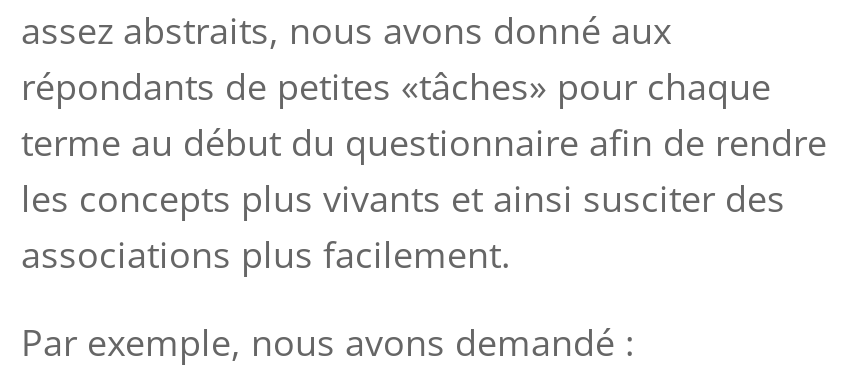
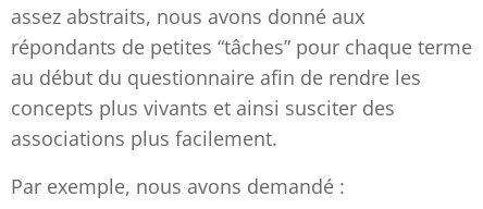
[21,62,827,222] répondants de petites «tâches» pour chaque | terme au début du questionnaire afin de rendre | les concepts plus vivants et ainsi susciter des -> [11,34,472,121] répondants de petites “tâches” pour chaque terme | au début du questionnaire afin de rendre les | concepts plus vivants et ainsi susciter des

